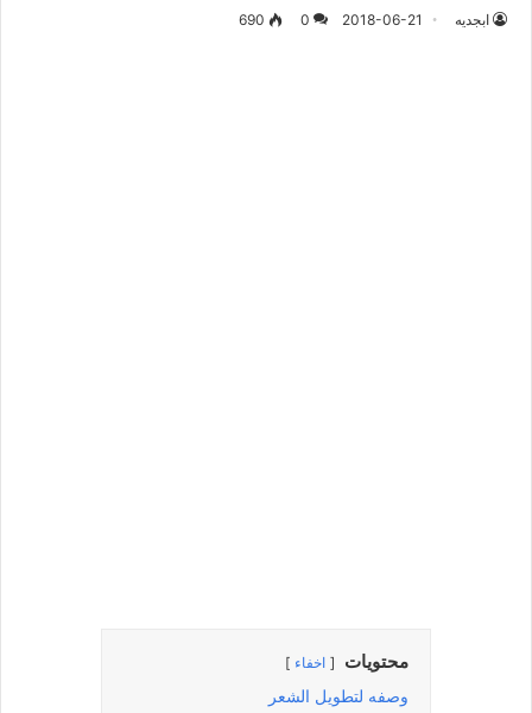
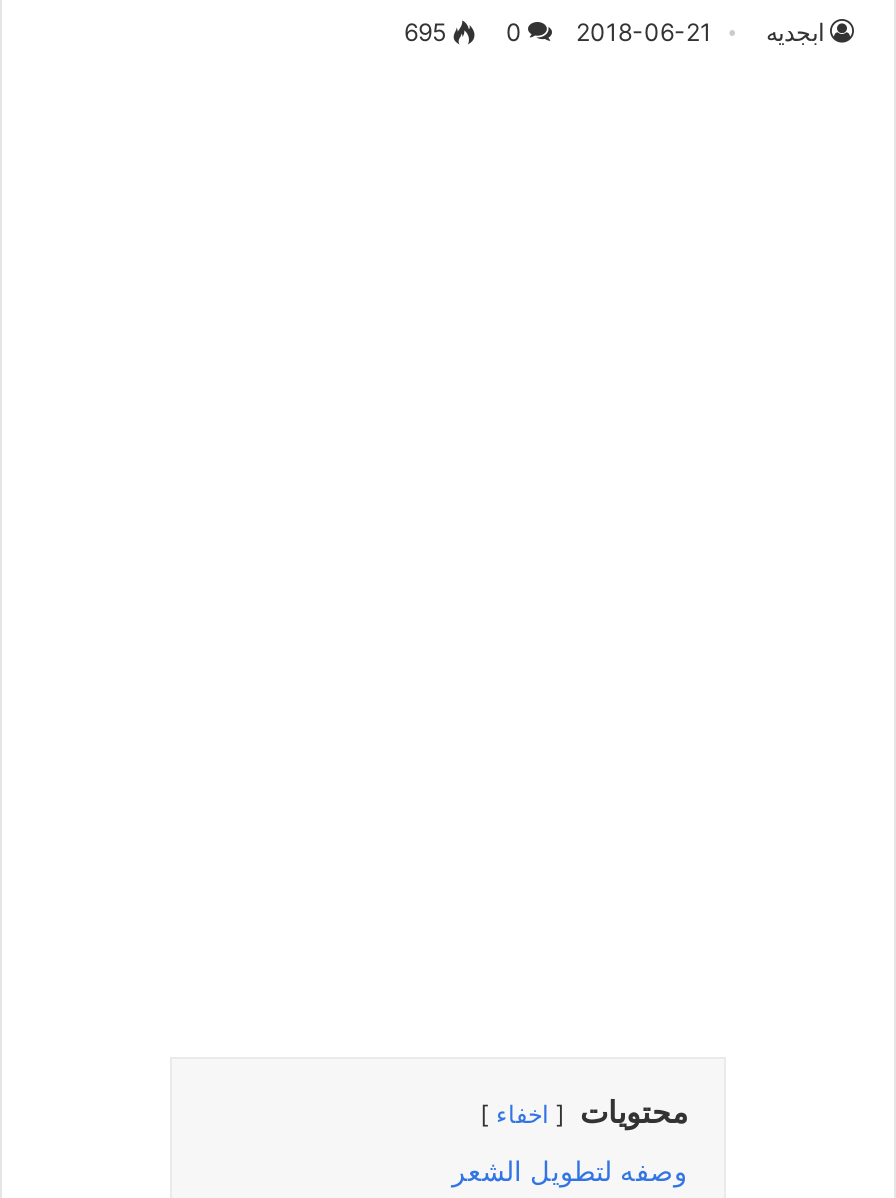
[239,11,489,29] ابجديه 2018-06-21 0 690 -> [404,17,824,47] ابجديه 2018-06-21 0 695

